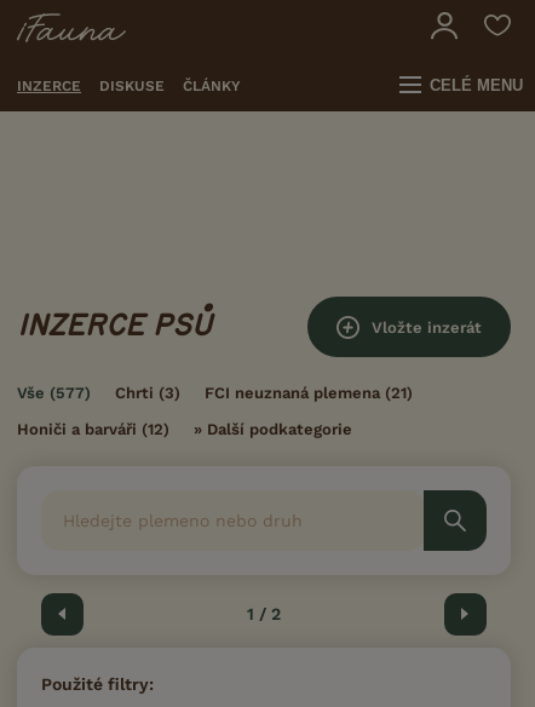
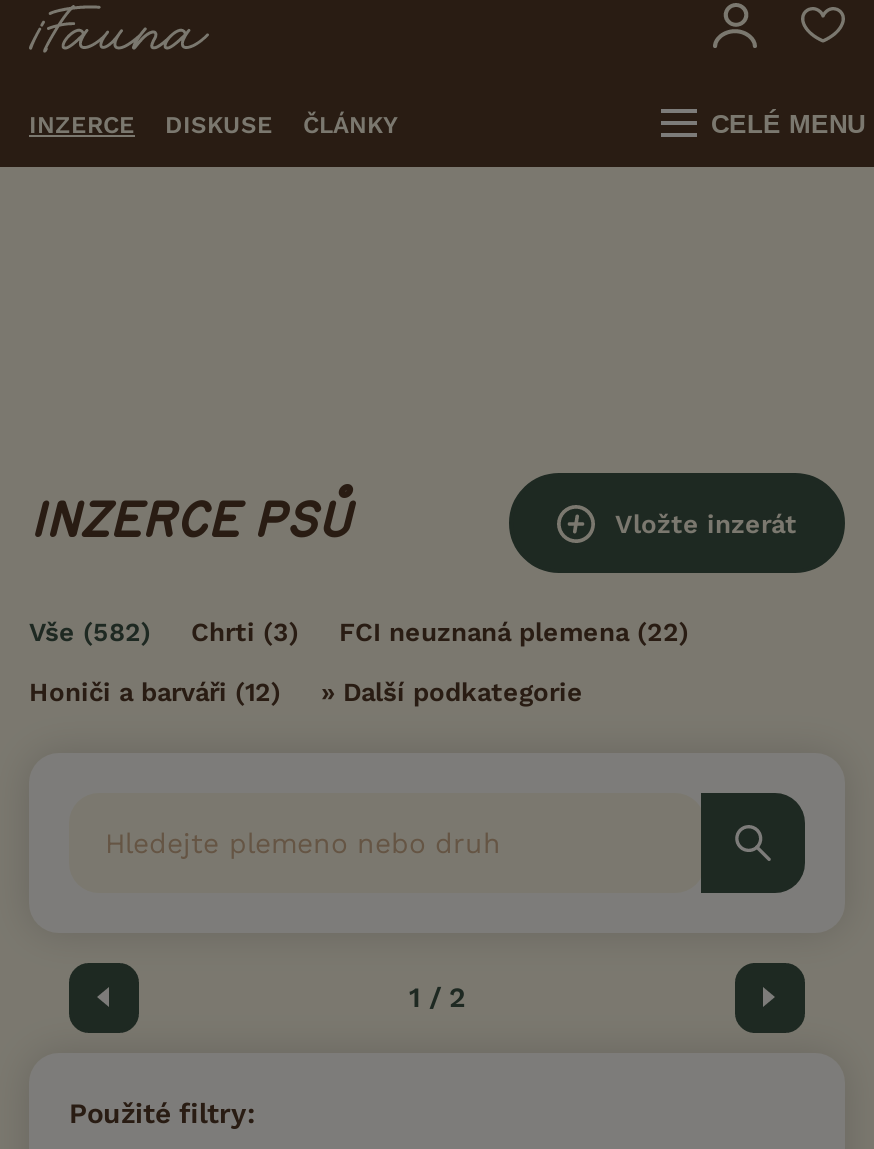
[17,384,91,402] Vše (577) -> [29,617,151,647] Vše (582)
[205,384,413,402] FCI neuznaná plemena (21) -> [339,617,689,647] FCI neuznaná plemena (22)

